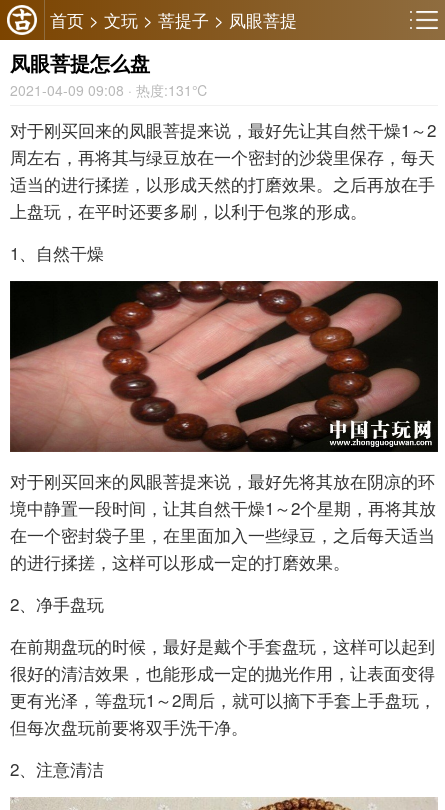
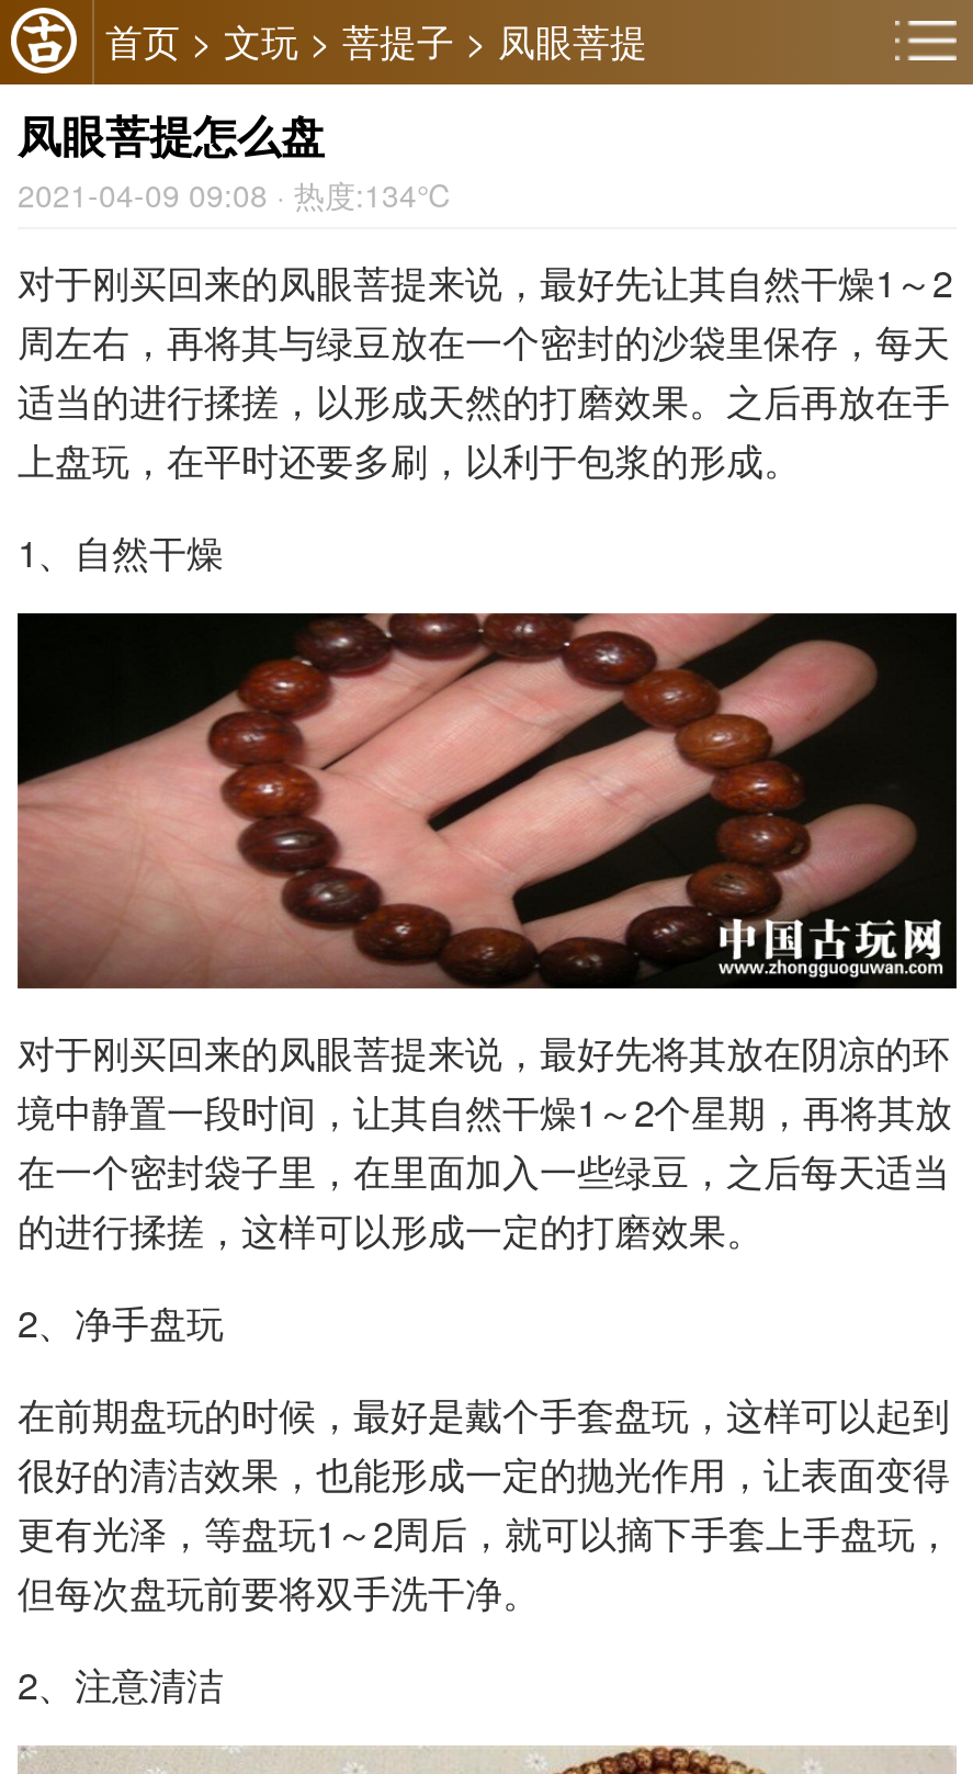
[10,80,209,100] 2021-04-09 09:08 · 热度:131℃ -> [18,172,454,216] 2021-04-09 09:08 · 热度:134℃

